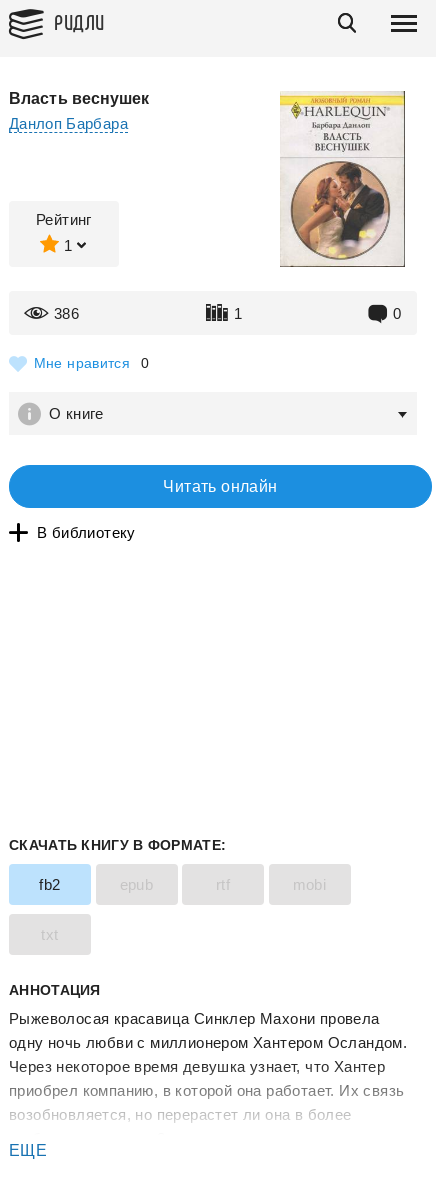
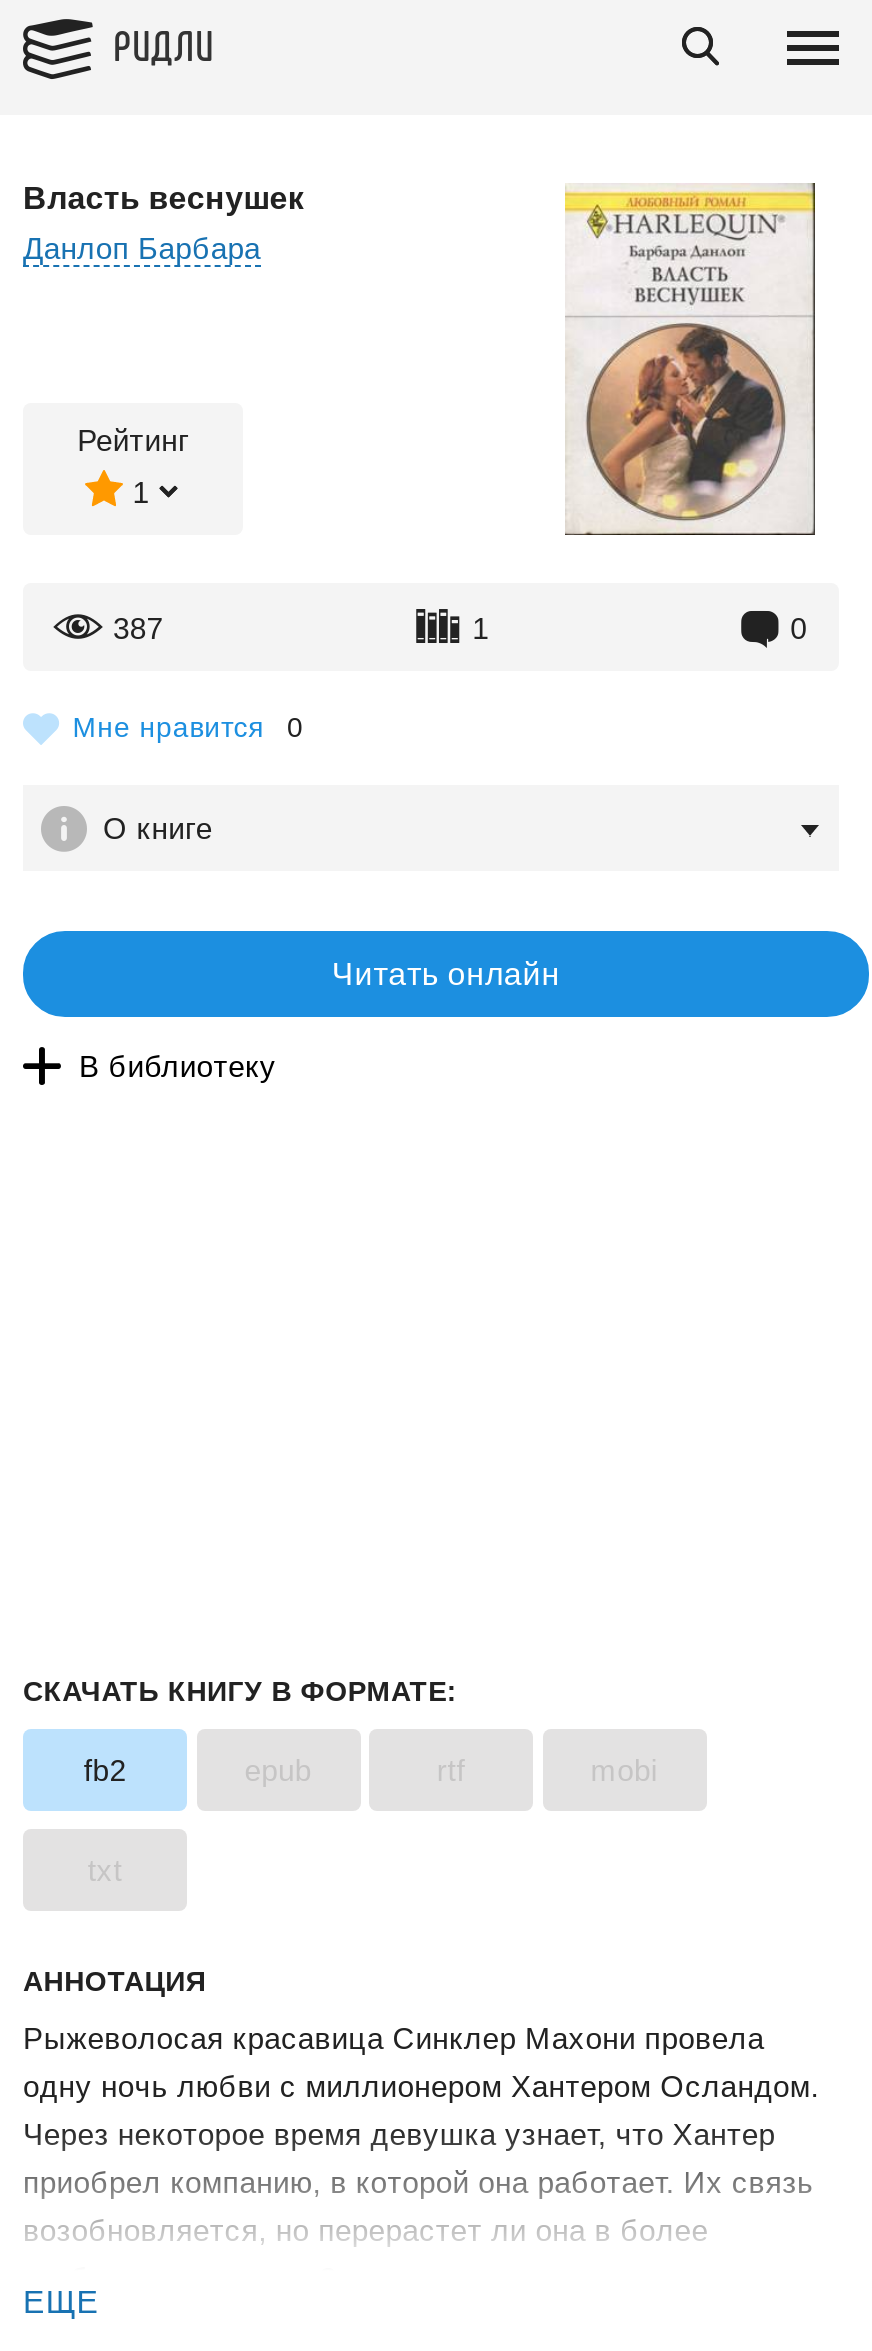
[54,305,79,322] 386 -> [113,611,163,645] 387

